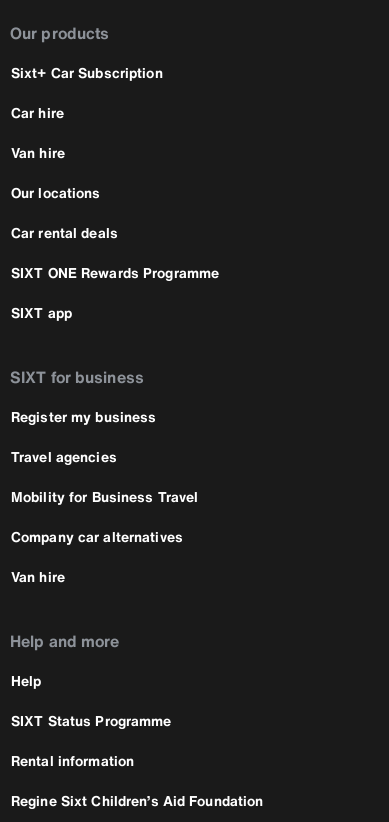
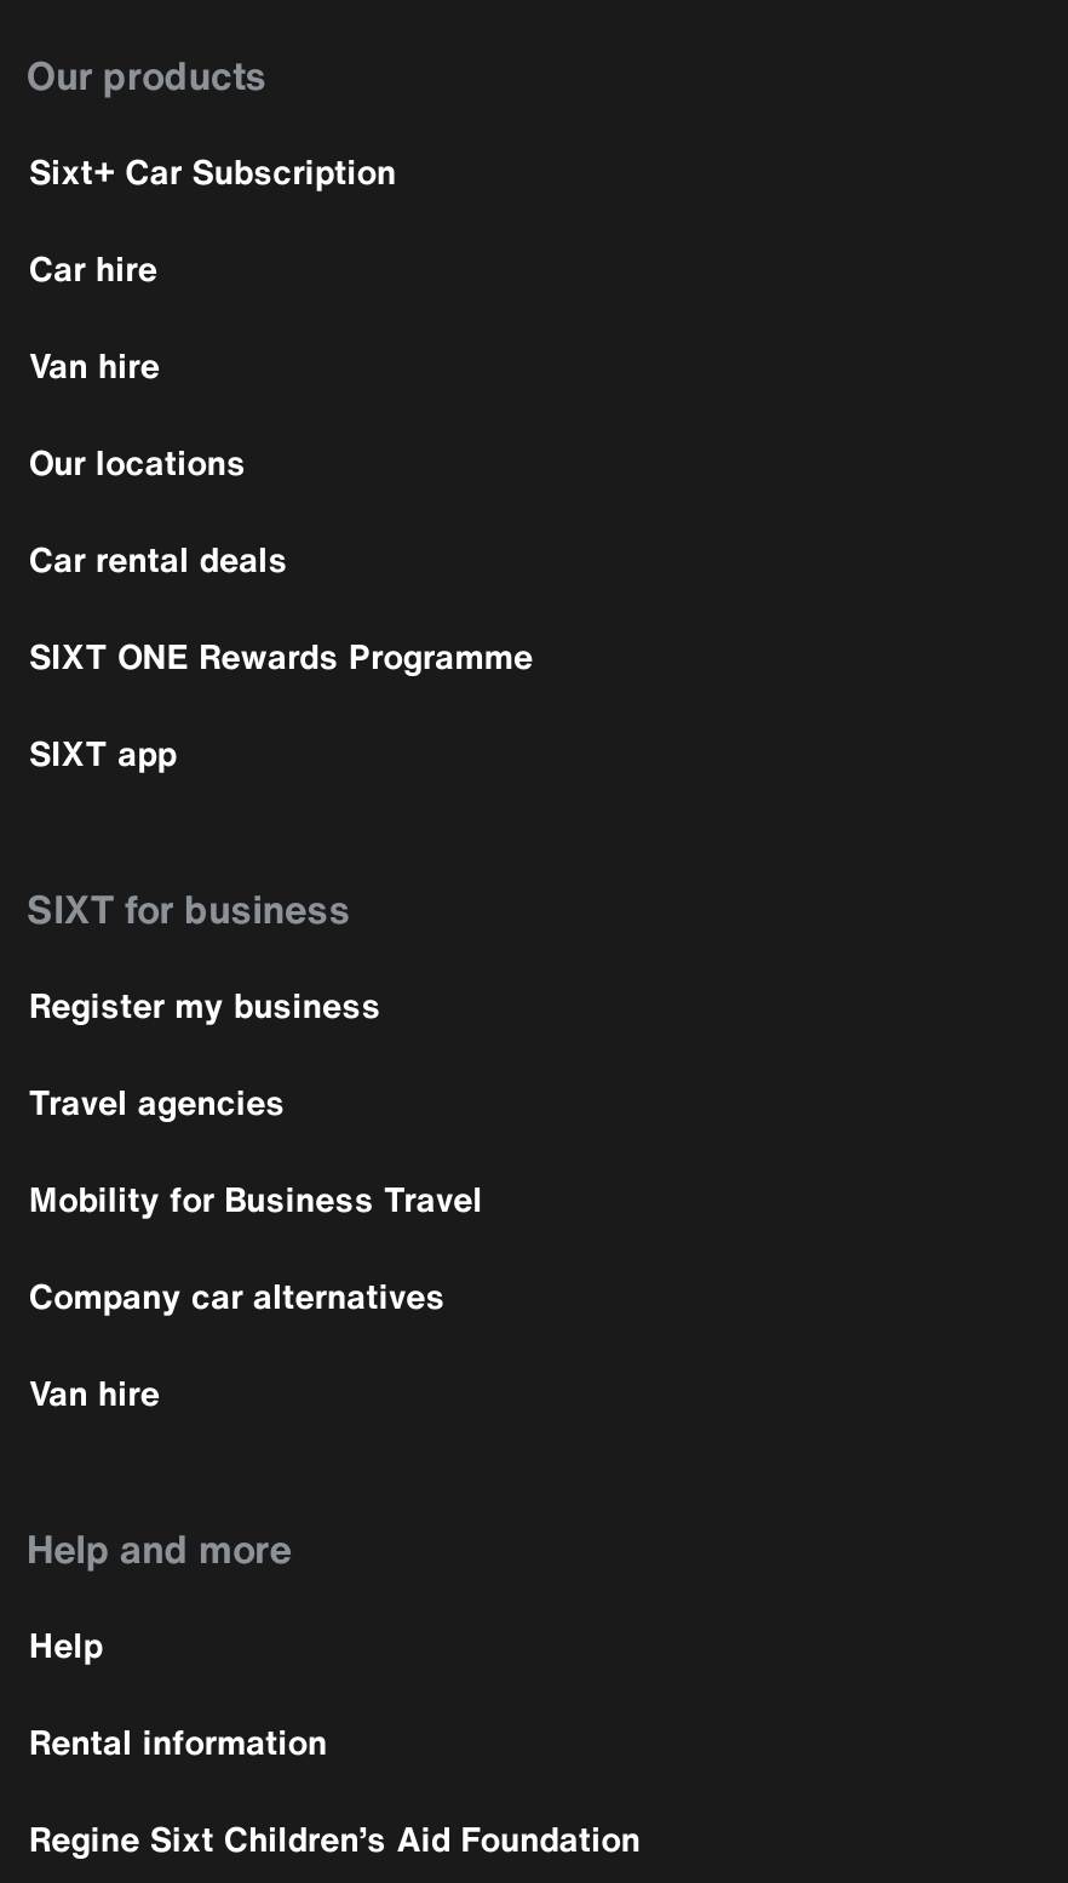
[11,710,171,731] SIXT Status Programme -> none

